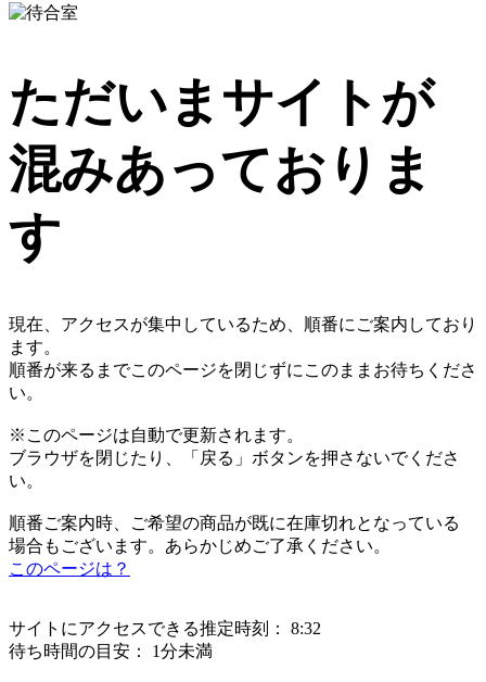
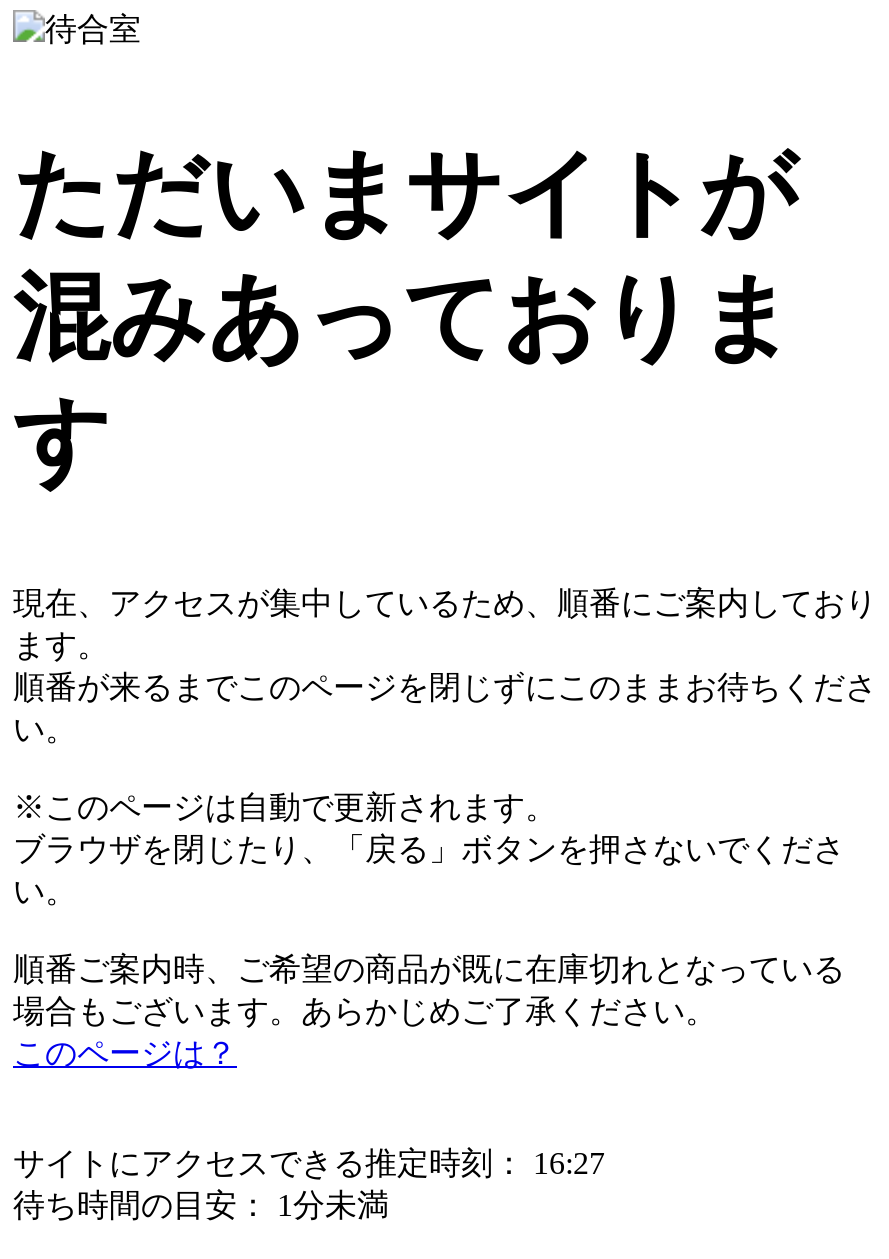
[9,619,321,637] サイトにアクセスできる推定時刻： 8:32 -> [13,1145,605,1179] サイトにアクセスできる推定時刻： 16:27

